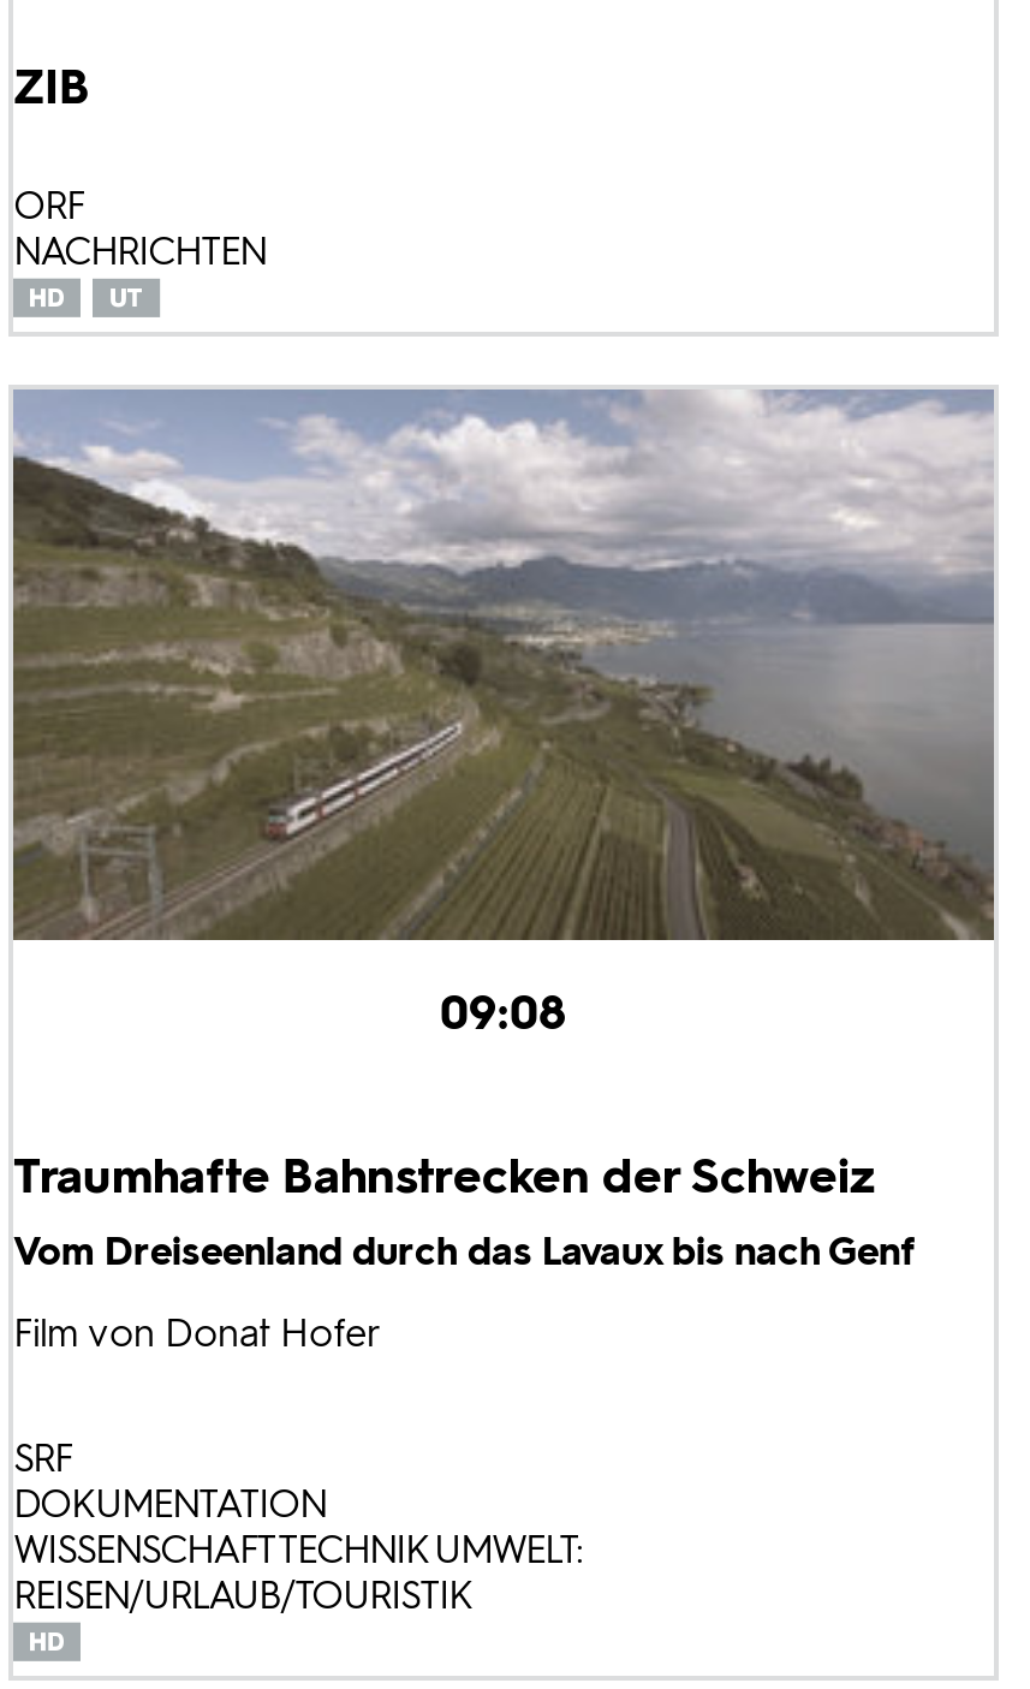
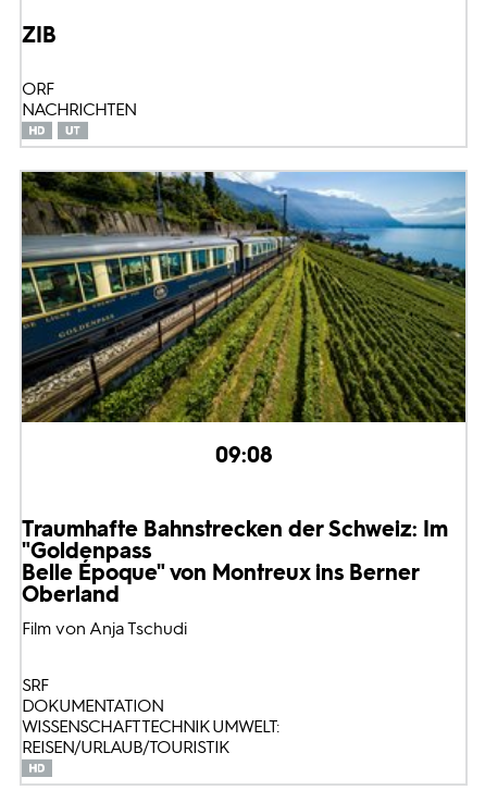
[11,387,996,942] [image] -> [21,171,467,423] [image]
[13,1148,915,1357] Traumhafte Bahnstrecken der Schweiz | Vom Dreiseenland durch das Lavaux bis nach Genf | Film von Donat Hofer -> [22,515,448,638] Traumhafte Bahnstrecken der Schweiz: Im | "Goldenpass | Belle Époque" von Montreux ins Berner | Oberland | Film von Anja Tschudi

